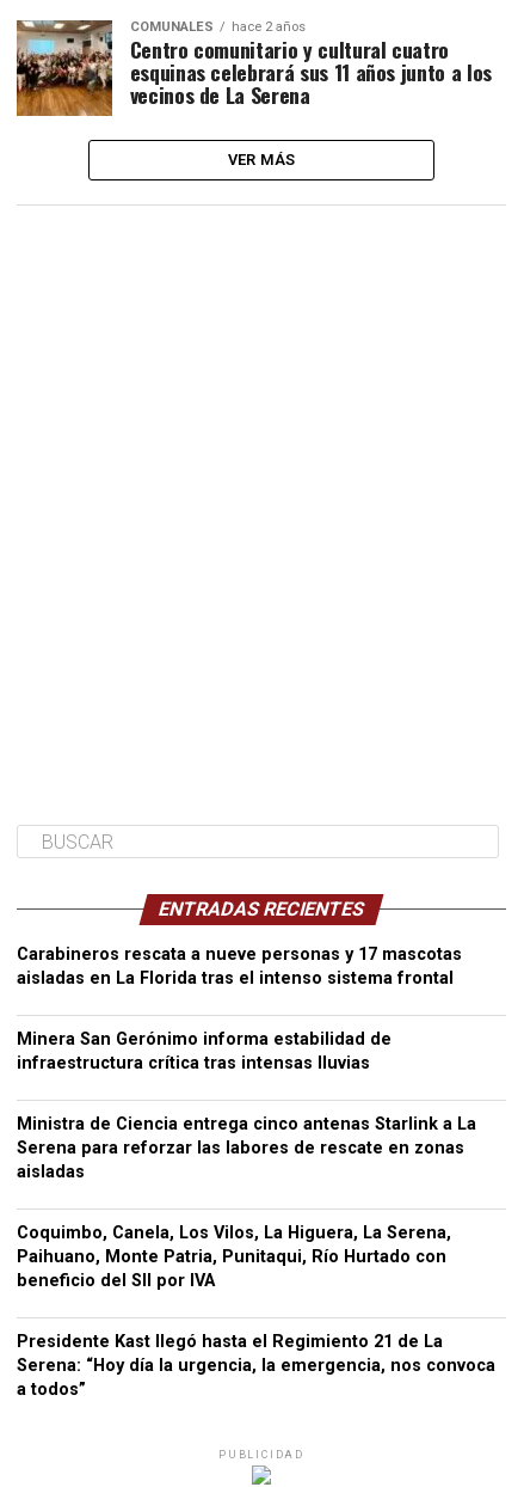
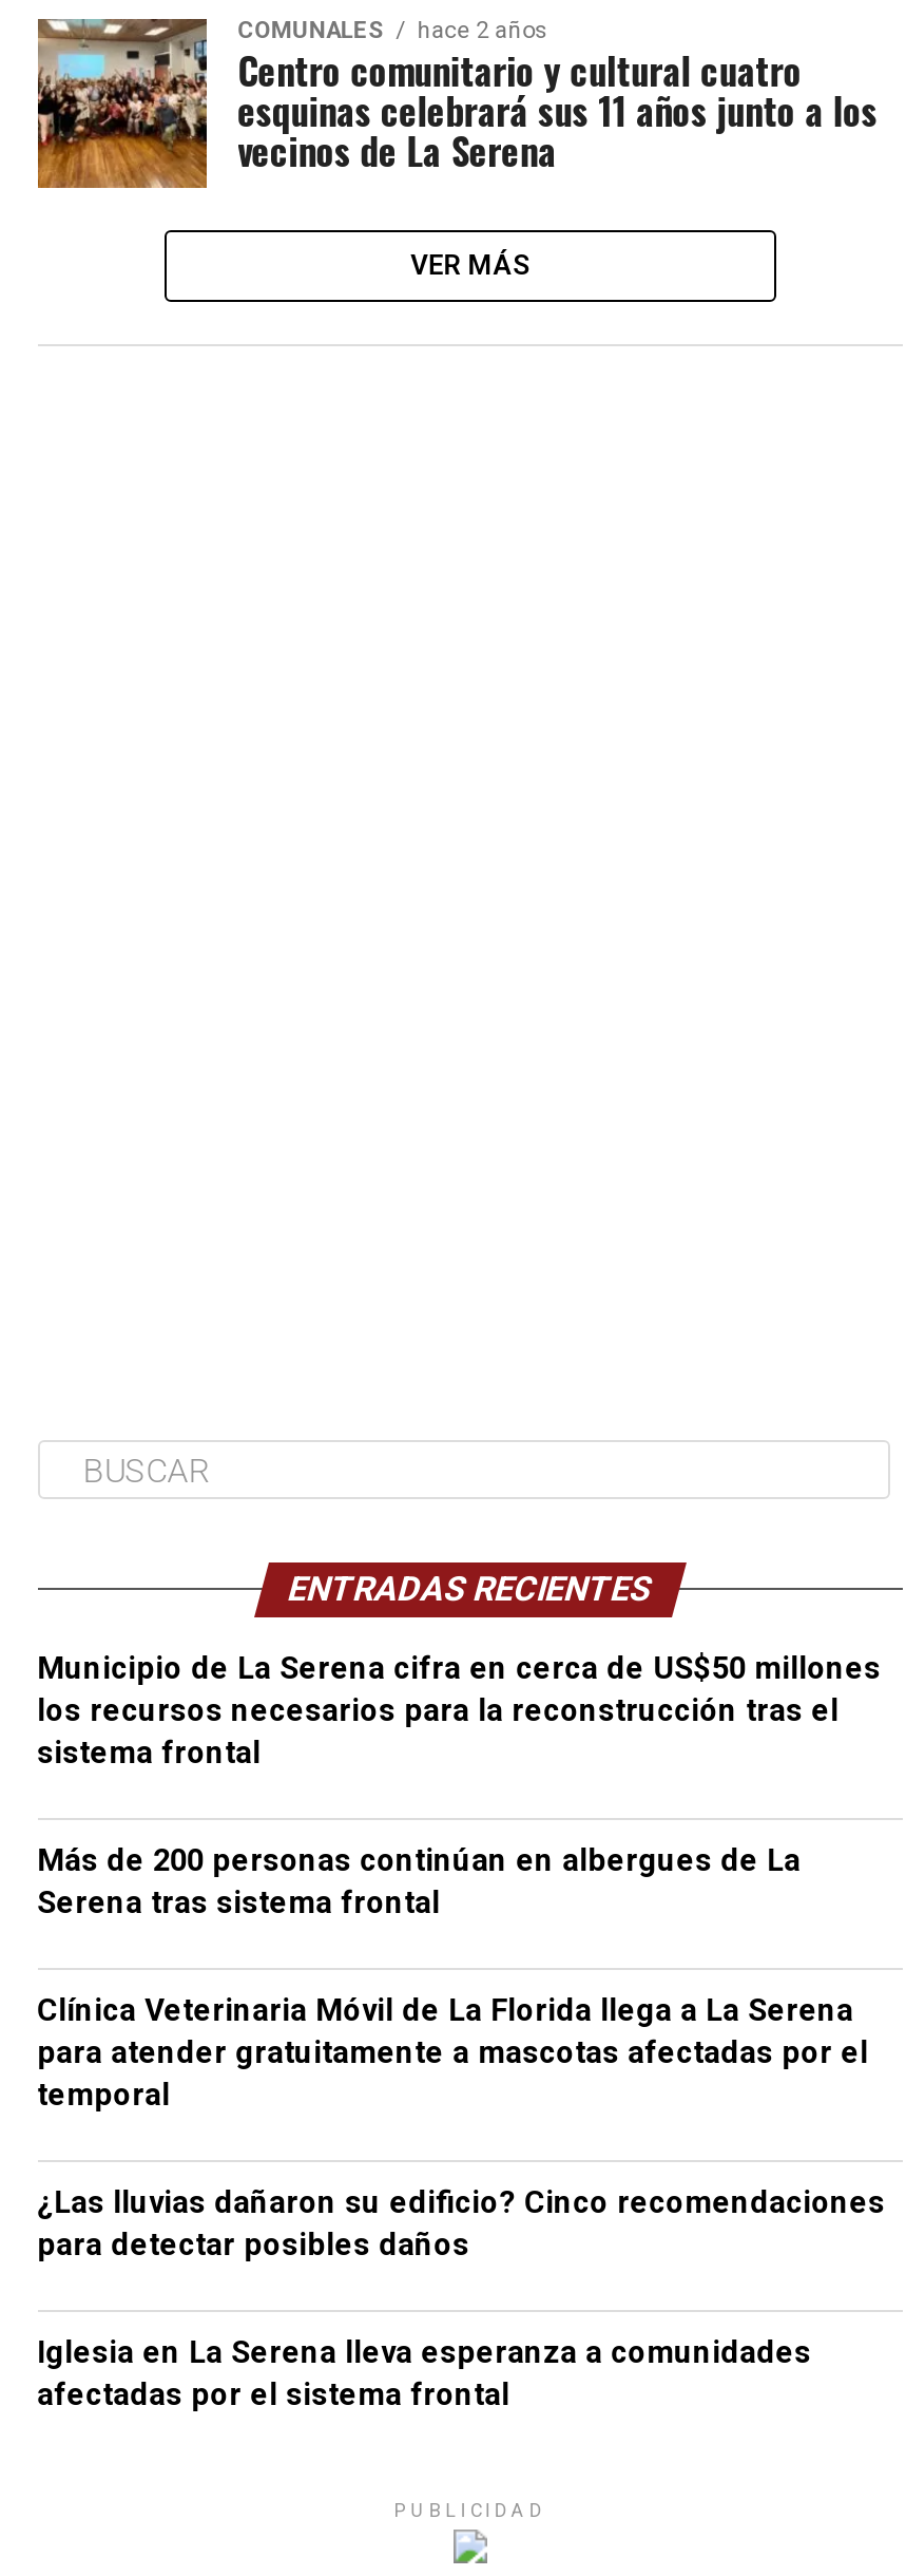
[16,944,462,989] Carabineros rescata a nueve personas y 17 mascotas | aisladas en La Florida tras el intenso sistema frontal -> [37,1651,881,1772] Municipio de La Serena cifra en cerca de US$50 millones | los recursos necesarios para la reconstrucción tras el | sistema frontal
[16,1029,391,1073] Minera San Gerónimo informa estabilidad de | infraestructura crítica tras intensas lluvias -> [37,1843,801,1921] Más de 200 personas continúan en albergues de La | Serena tras sistema frontal
[16,1114,476,1182] Ministra de Ciencia entrega cinco antenas Starlink a La | Serena para reforzar las labores de rescate en zonas | aisladas -> [37,1993,868,2114] Clínica Veterinaria Móvil de La Florida llega a La Serena | para atender gratuitamente a mascotas afectadas por el | temporal
[16,1223,451,1291] Coquimbo, Canela, Los Vilos, La Higuera, La Serena, | Paihuano, Monte Patria, Punitaqui, Río Hurtado con | beneficio del SII por IVA -> [37,2185,885,2264] ¿Las lluvias dañaron su edificio? Cinco recomendaciones | para detectar posibles daños
[16,1332,495,1400] Presidente Kast llegó hasta el Regimiento 21 de La | Serena: “Hoy día la urgencia, la emergencia, nos convoca | a todos” -> [37,2335,811,2413] Iglesia en La Serena lleva esperanza a comunidades | afectadas por el sistema frontal

